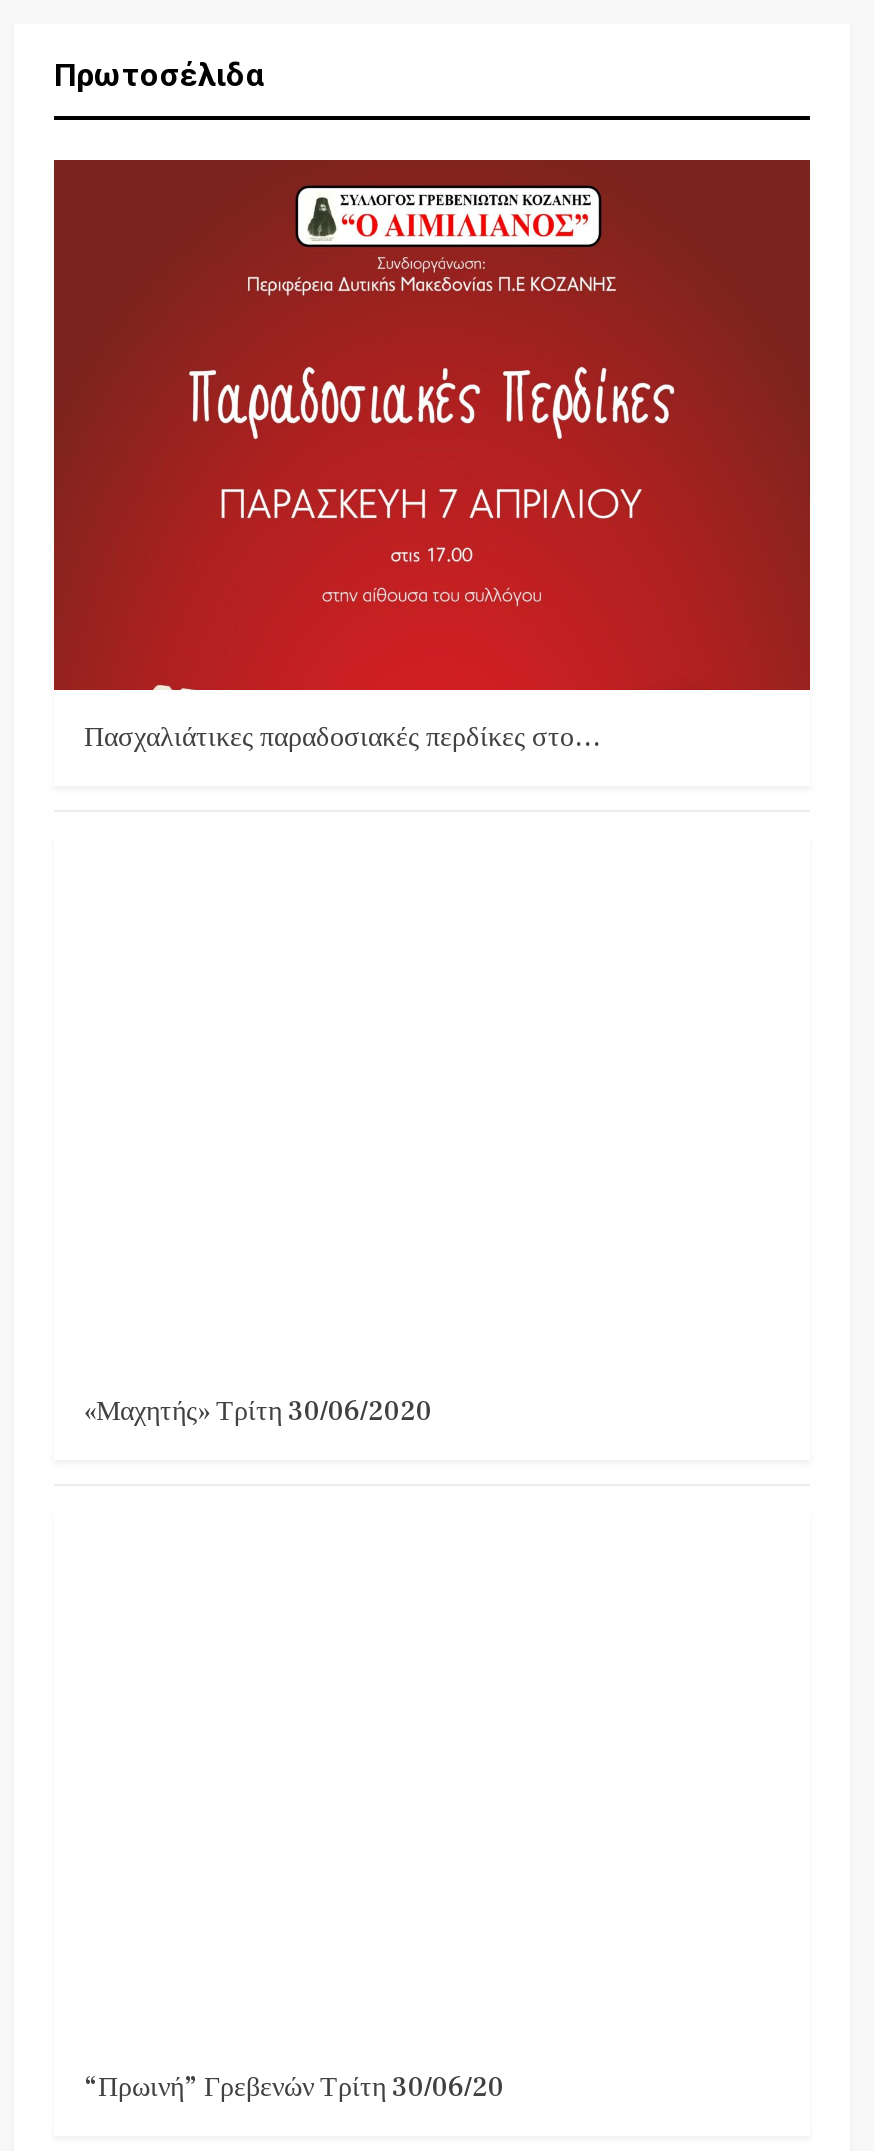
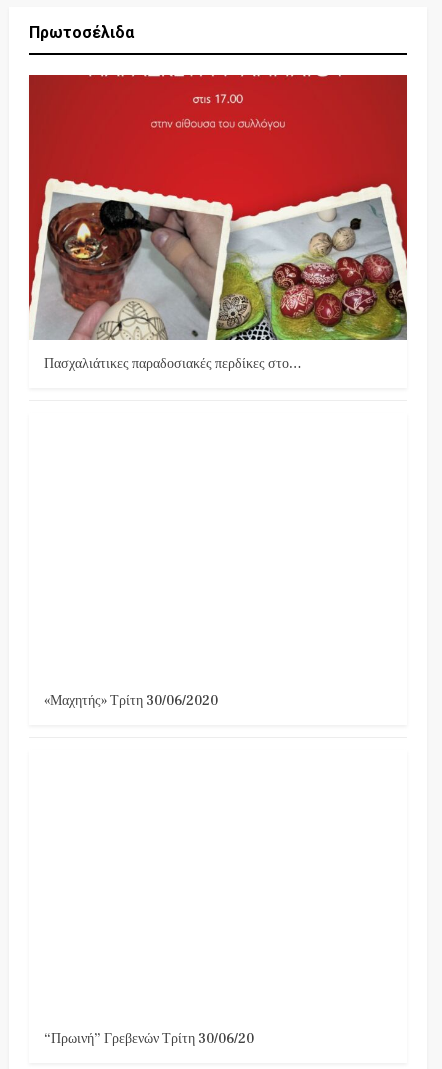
[52,160,812,692] [image] -> [29,74,408,341] [image]

